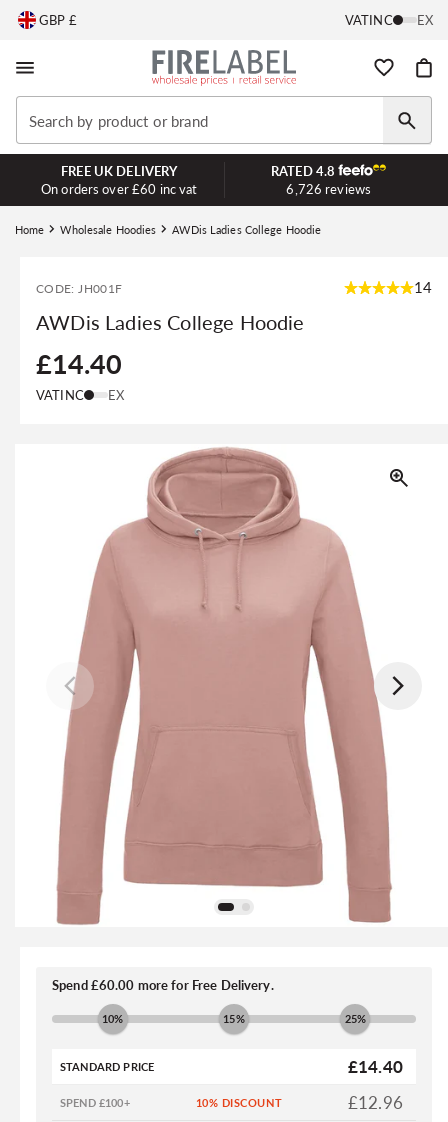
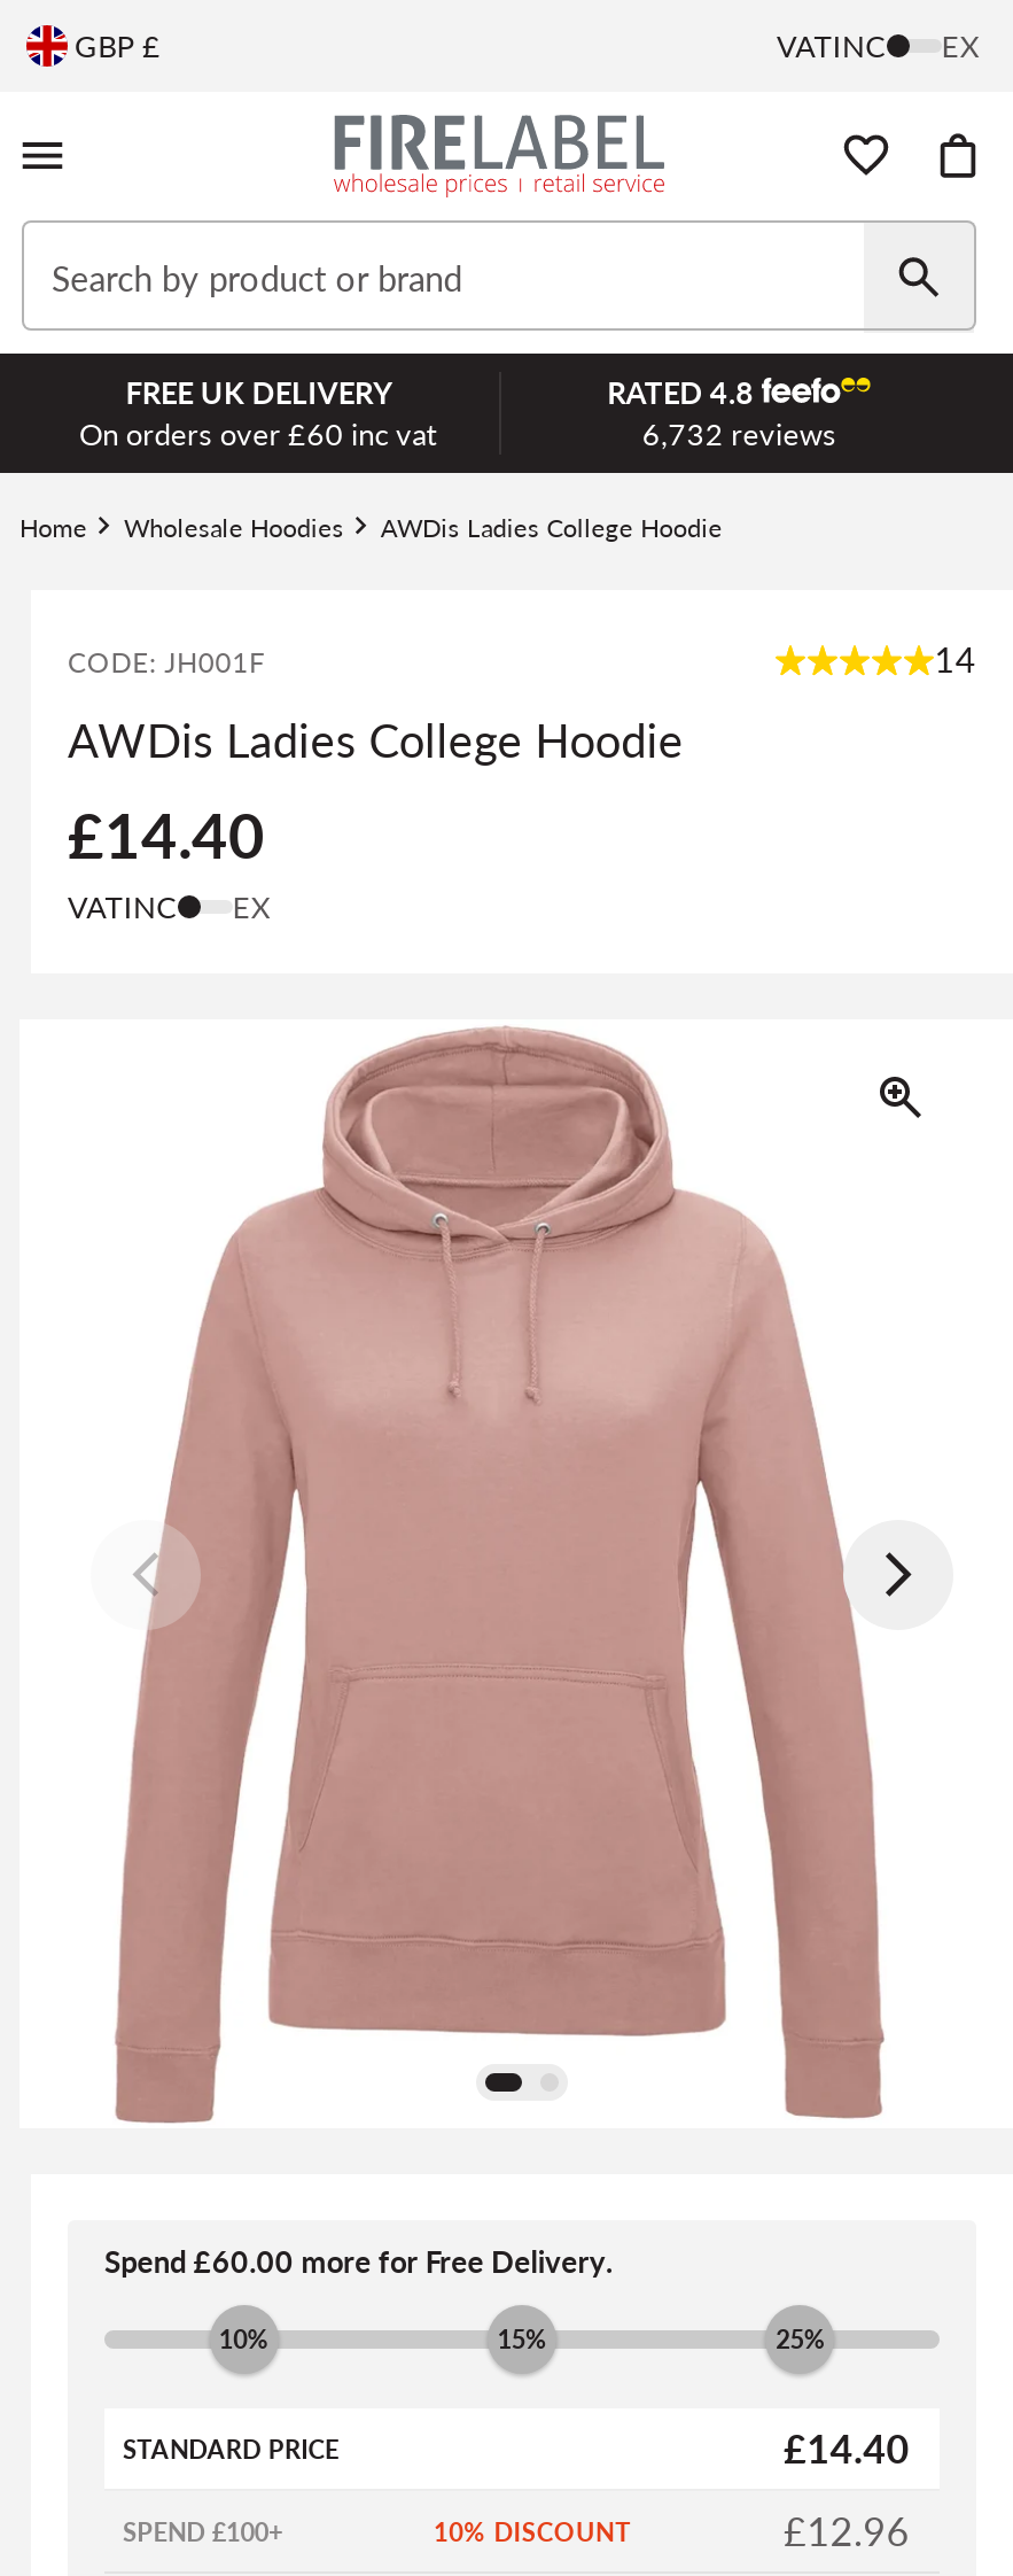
[286,181,371,197] 6,726 reviews -> [642,416,837,452] 6,732 reviews

